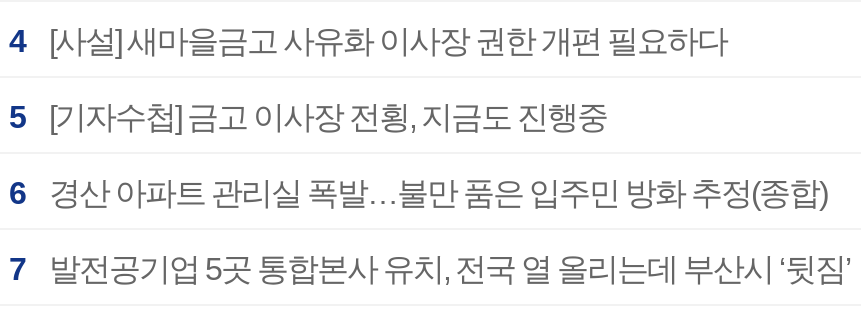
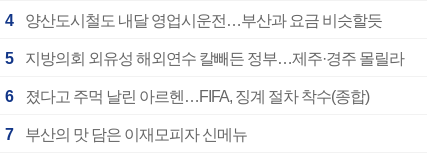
[49,24,727,58] [사설] 새마을금고 사유화 이사장 권한 개편 필요하다 -> [25,12,382,29] 양산도시철도 내달 영업시운전…부산과 요금 비슷할듯
[49,100,607,134] [기자수첩] 금고 이사장 전횡, 지금도 진행중 -> [25,50,404,67] 지방의회 외유성 해외연수 칼빼든 정부…제주·경주 몰릴라
[49,176,827,210] 경산 아파트 관리실 폭발…불만 품은 입주민 방화 추정(종합) -> [25,88,369,105] 졌다고 주먹 날린 아르헨…FIFA, 징계 절차 착수(종합)
[49,252,851,286] 발전공기업 5곳 통합본사 유치, 전국 열 올리는데 부산시 ‘뒷짐’ -> [25,126,247,143] 부산의 맛 담은 이재모피자 신메뉴

